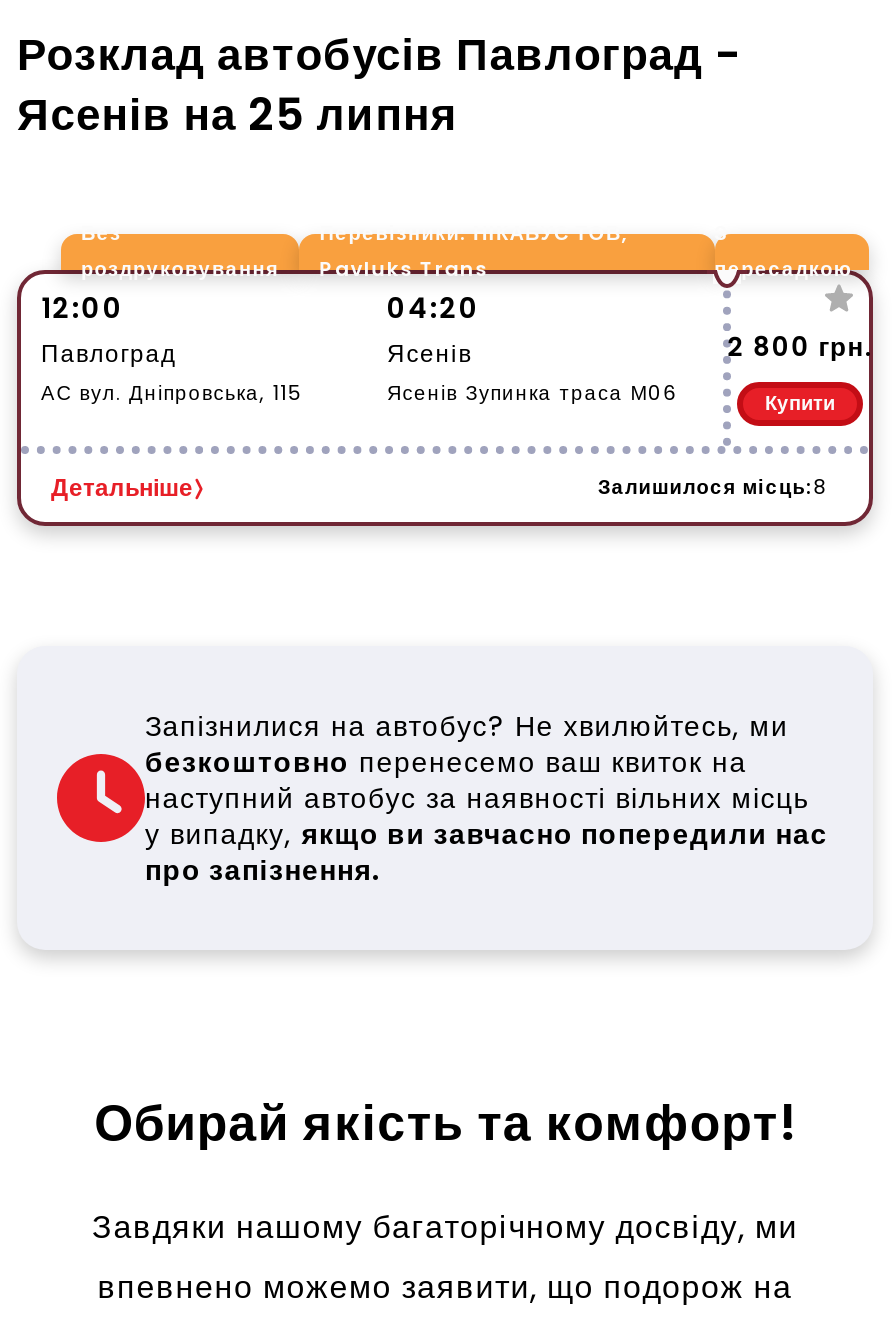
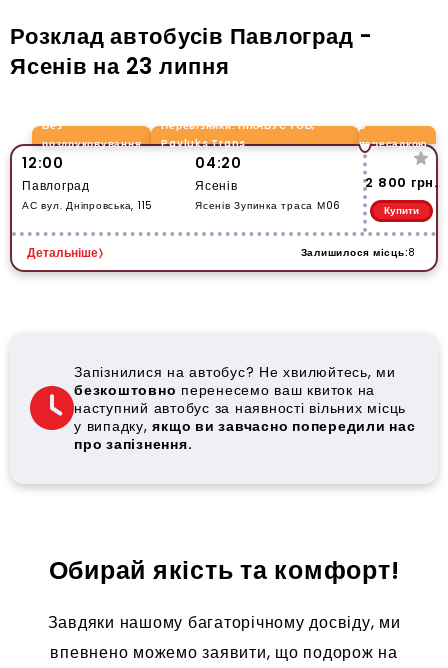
[17,84,458,146] Ясенів на 25 липня -> [10,51,229,82] Ясенів на 23 липня

